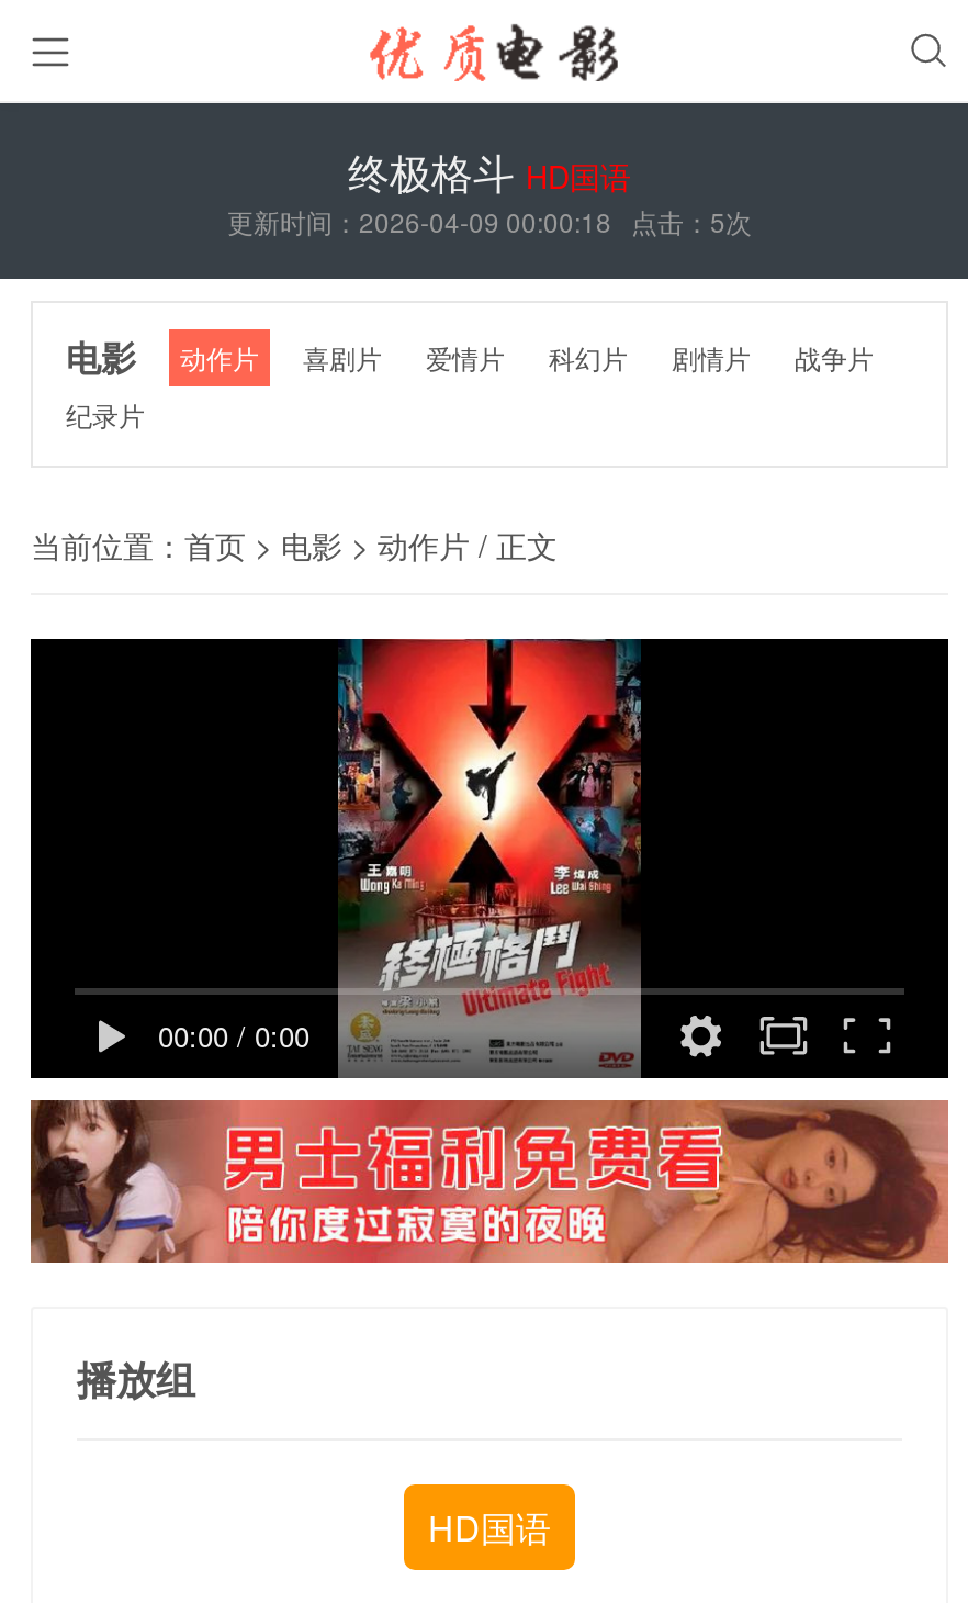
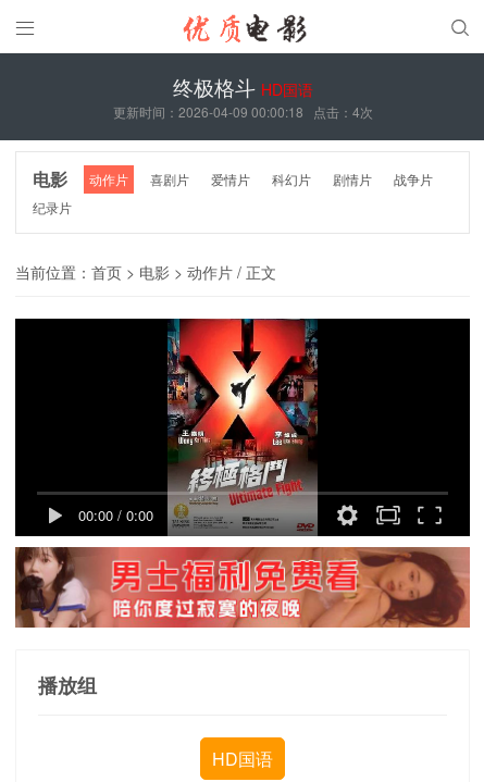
[227,201,752,238] 更新时间：2026-04-09 00:00:18 点击：5次 -> [113,102,373,120] 更新时间：2026-04-09 00:00:18 点击：4次

